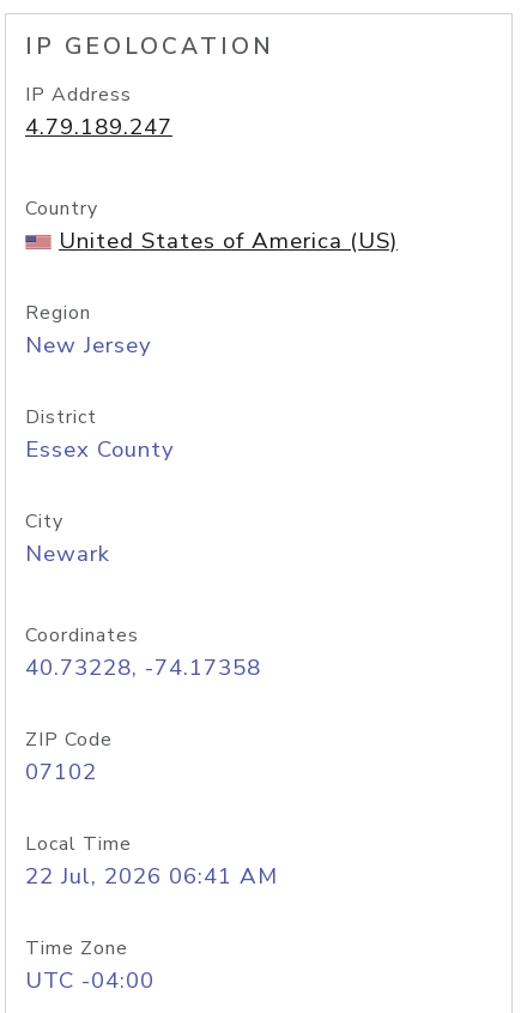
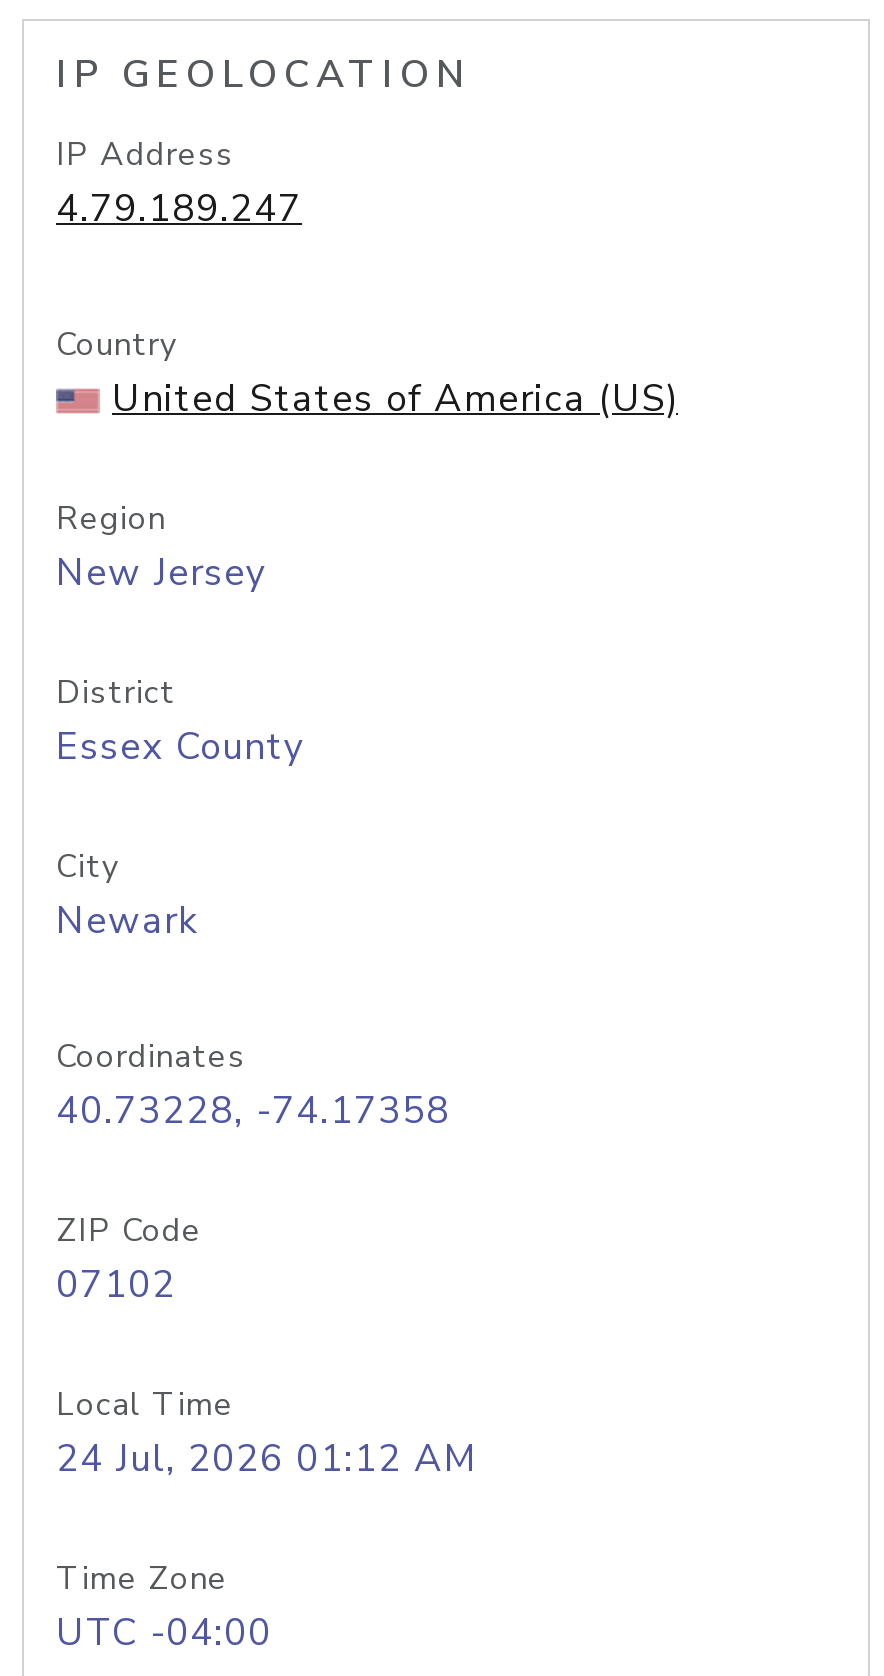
[25,861,278,892] 22 Jul, 2026 06:41 AM -> [56,1433,478,1485] 24 Jul, 2026 01:12 AM

